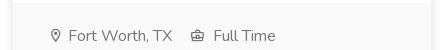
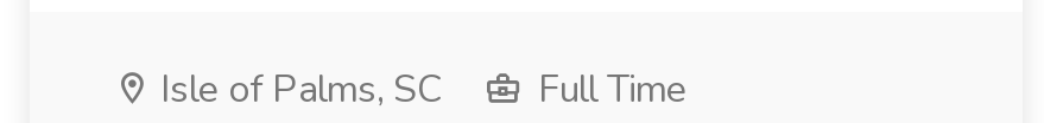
[64,25,172,47] Fort Worth, TX -> [151,64,441,116] Isle of Palms, SC

